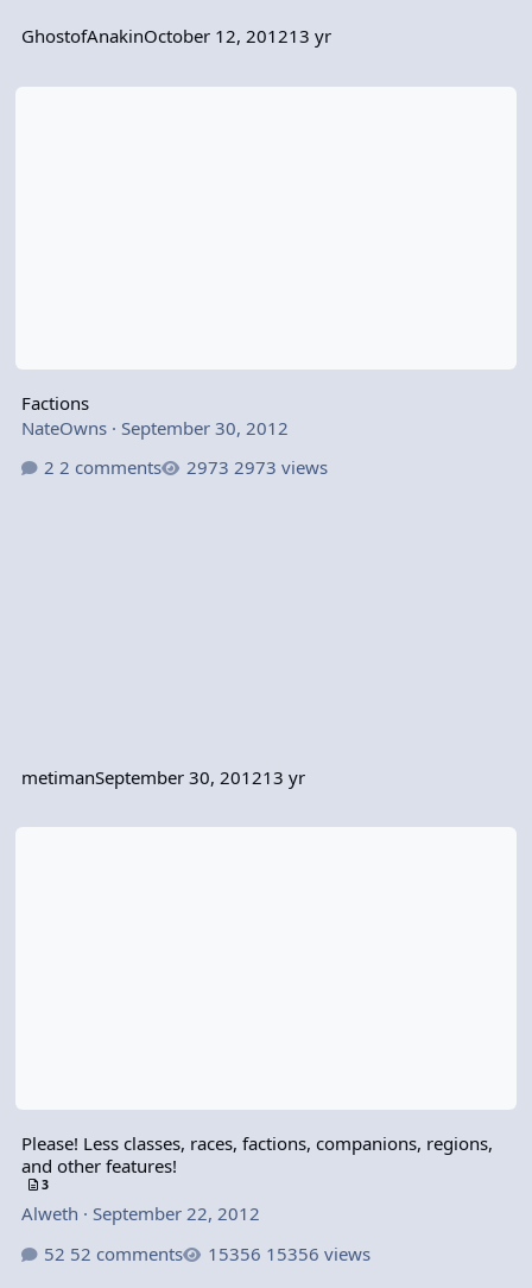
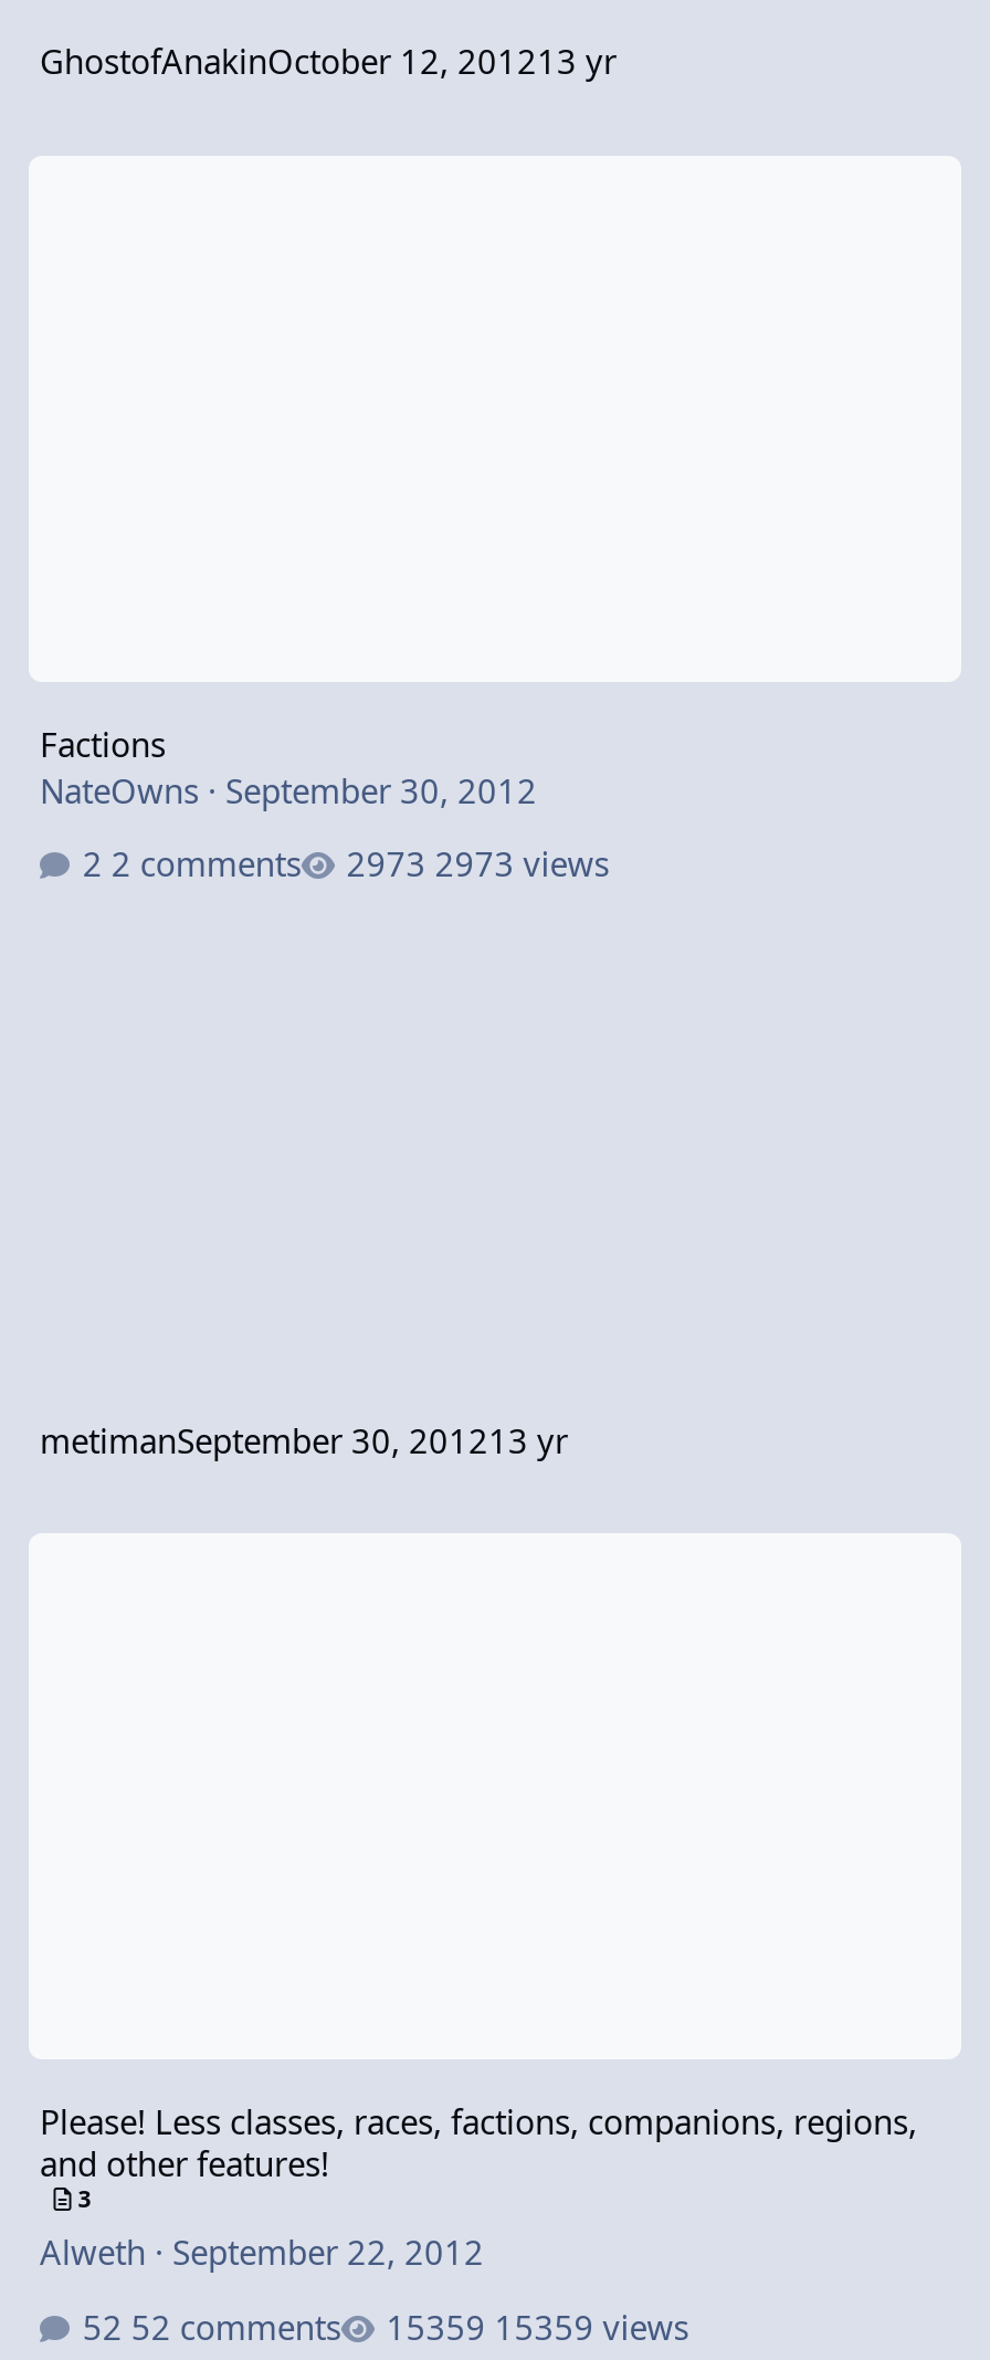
[266,1241,370,1265] 15356 views -> [495,2304,689,2348] 15359 views

